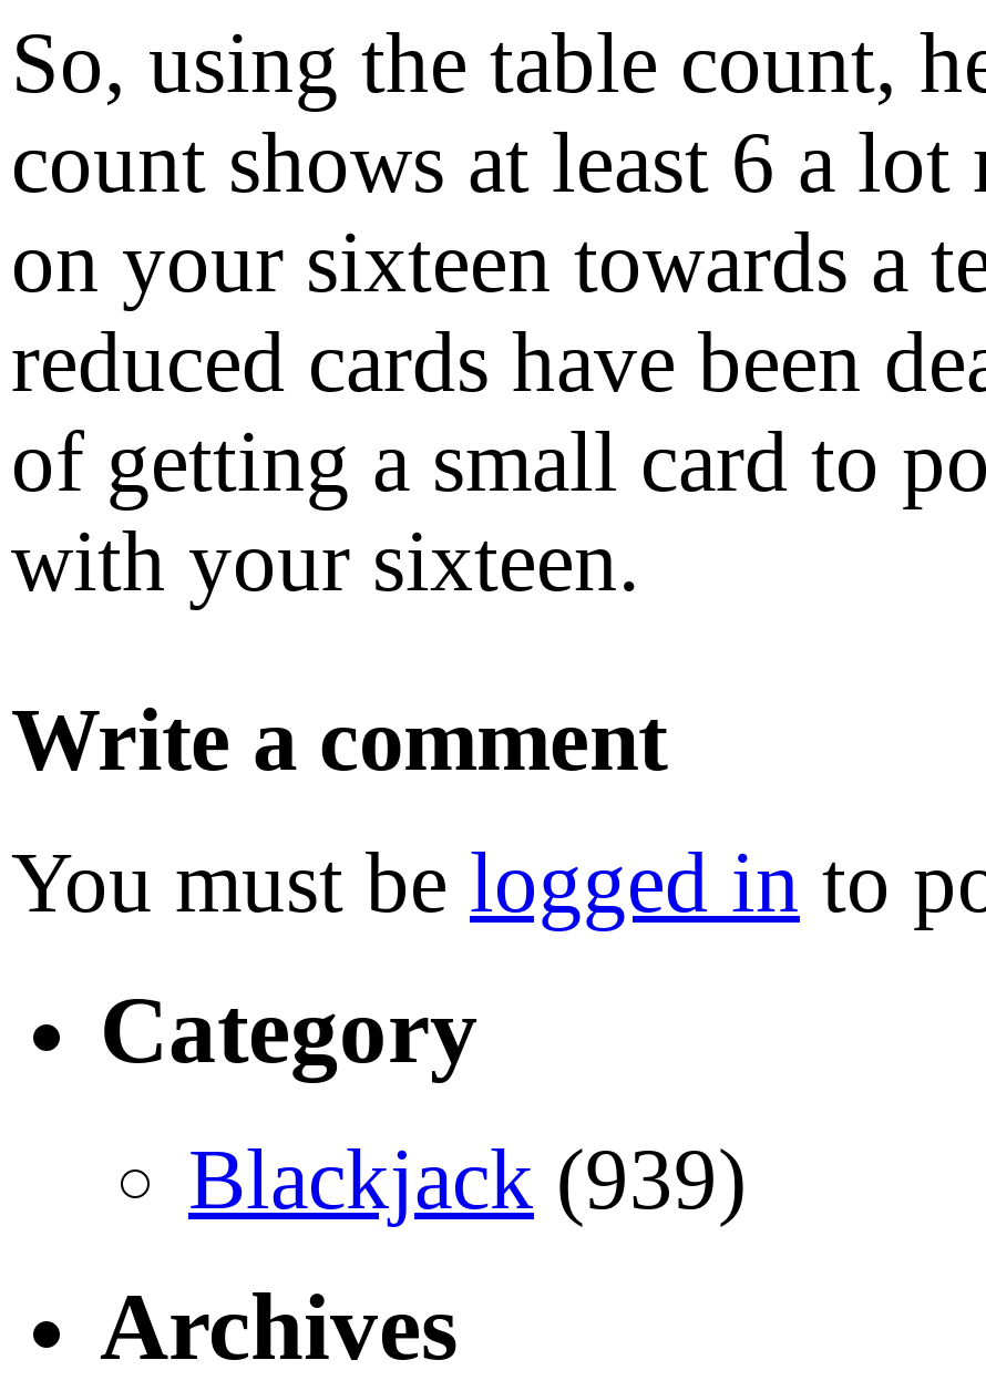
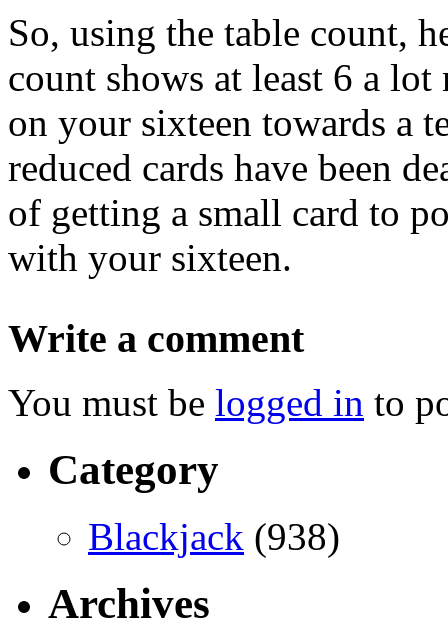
[188,1131,747,1227] Blackjack (939) -> [88,515,340,558] Blackjack (938)

